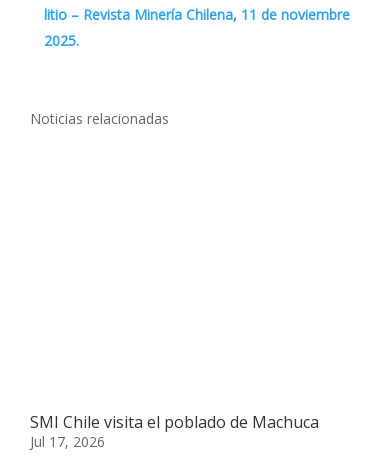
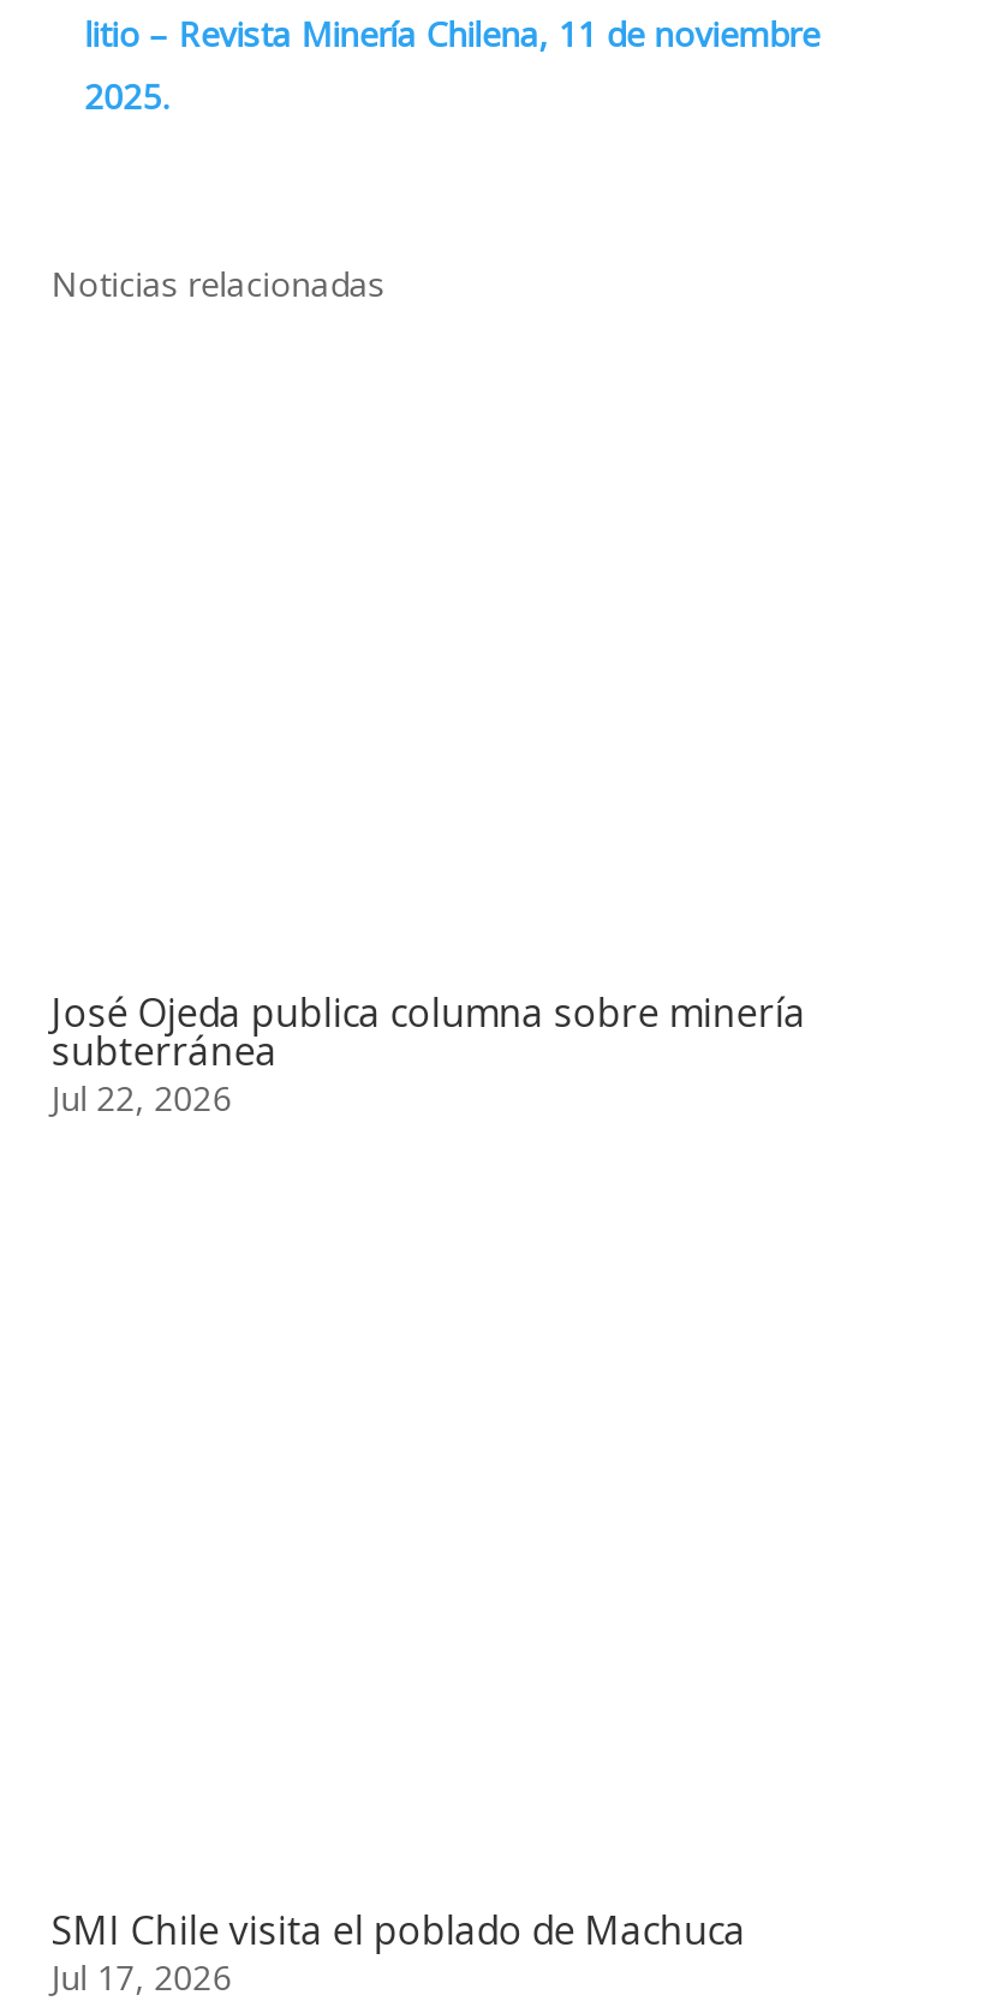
none -> [51,987,806,1122] José Ojeda publica columna sobre minería | subterránea | Jul 22, 2026

